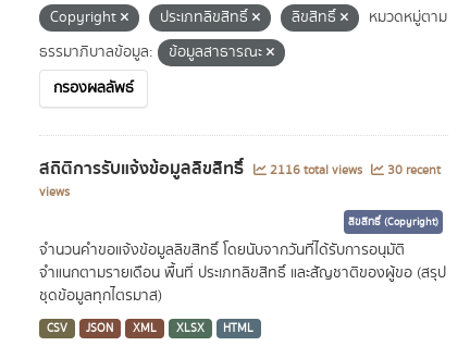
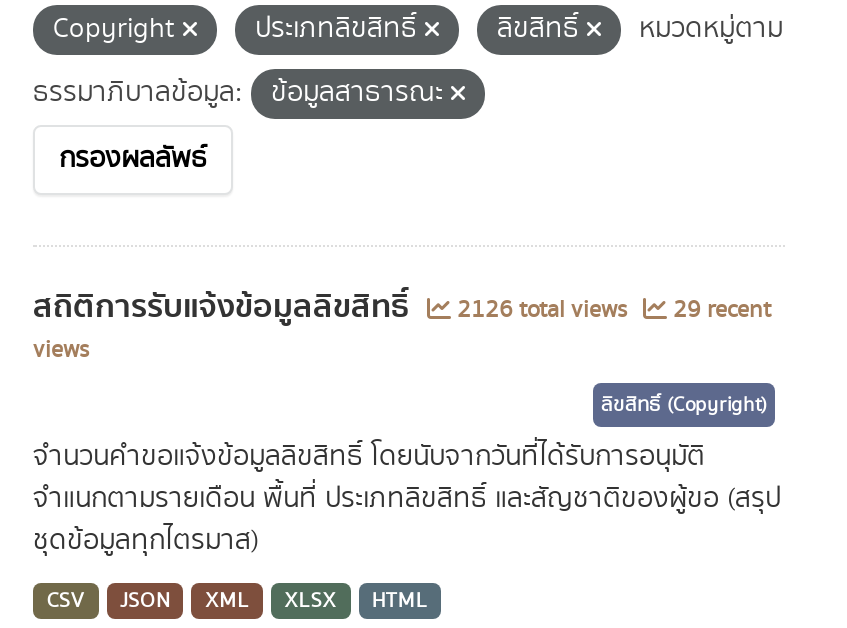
[267,161,366,180] 2116 total views -> [451,293,633,327] 2126 total views
[384,161,441,180] 30 recent -> [667,293,771,327] 29 recent

